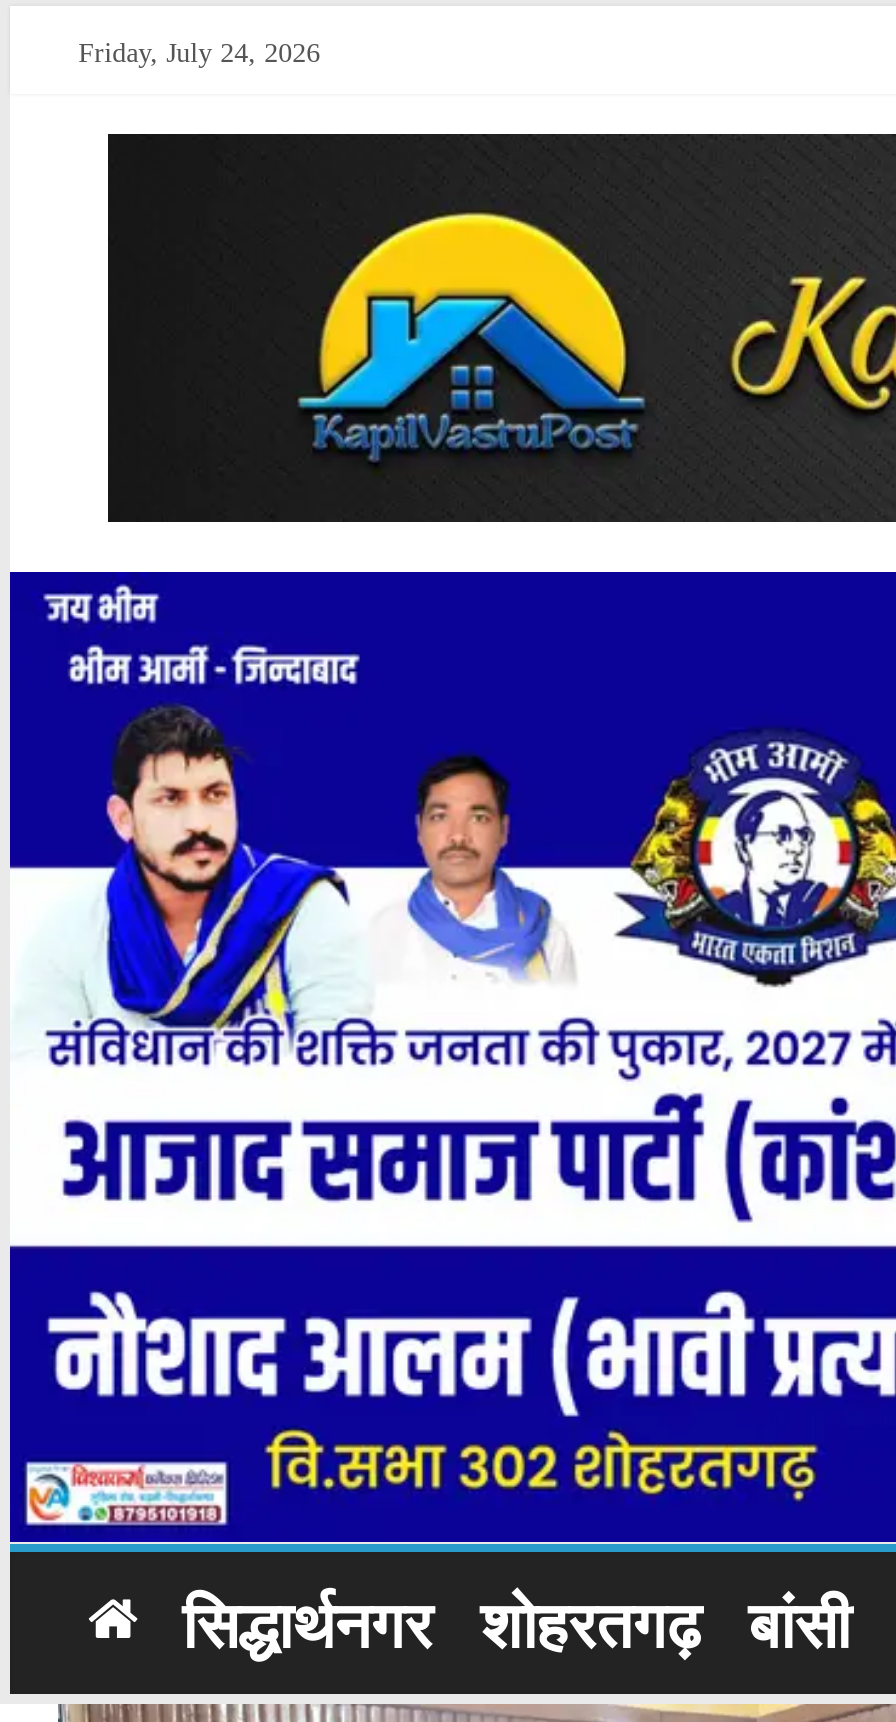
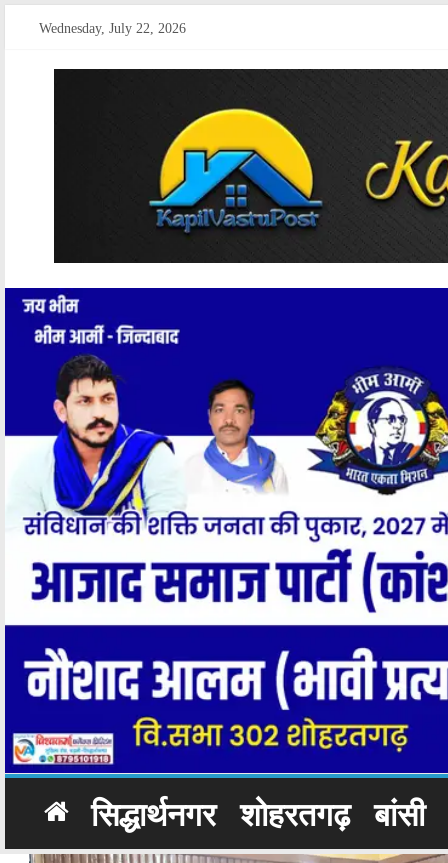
[78,38,320,68] Friday, July 24, 2026 -> [39,21,186,36] Wednesday, July 22, 2026

